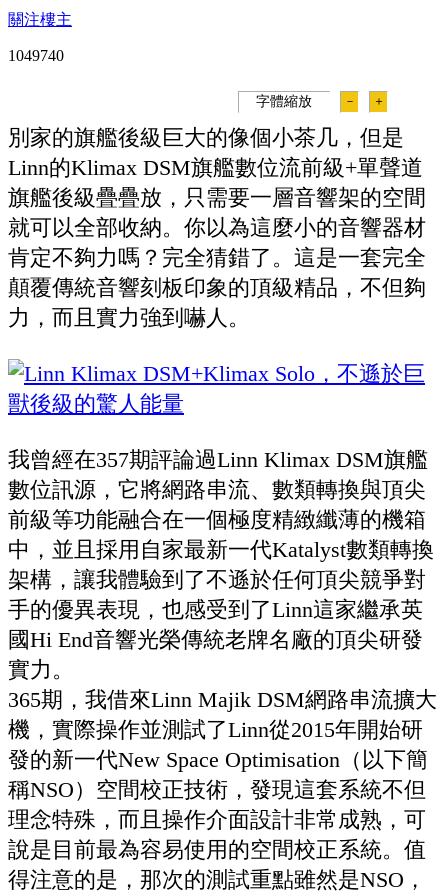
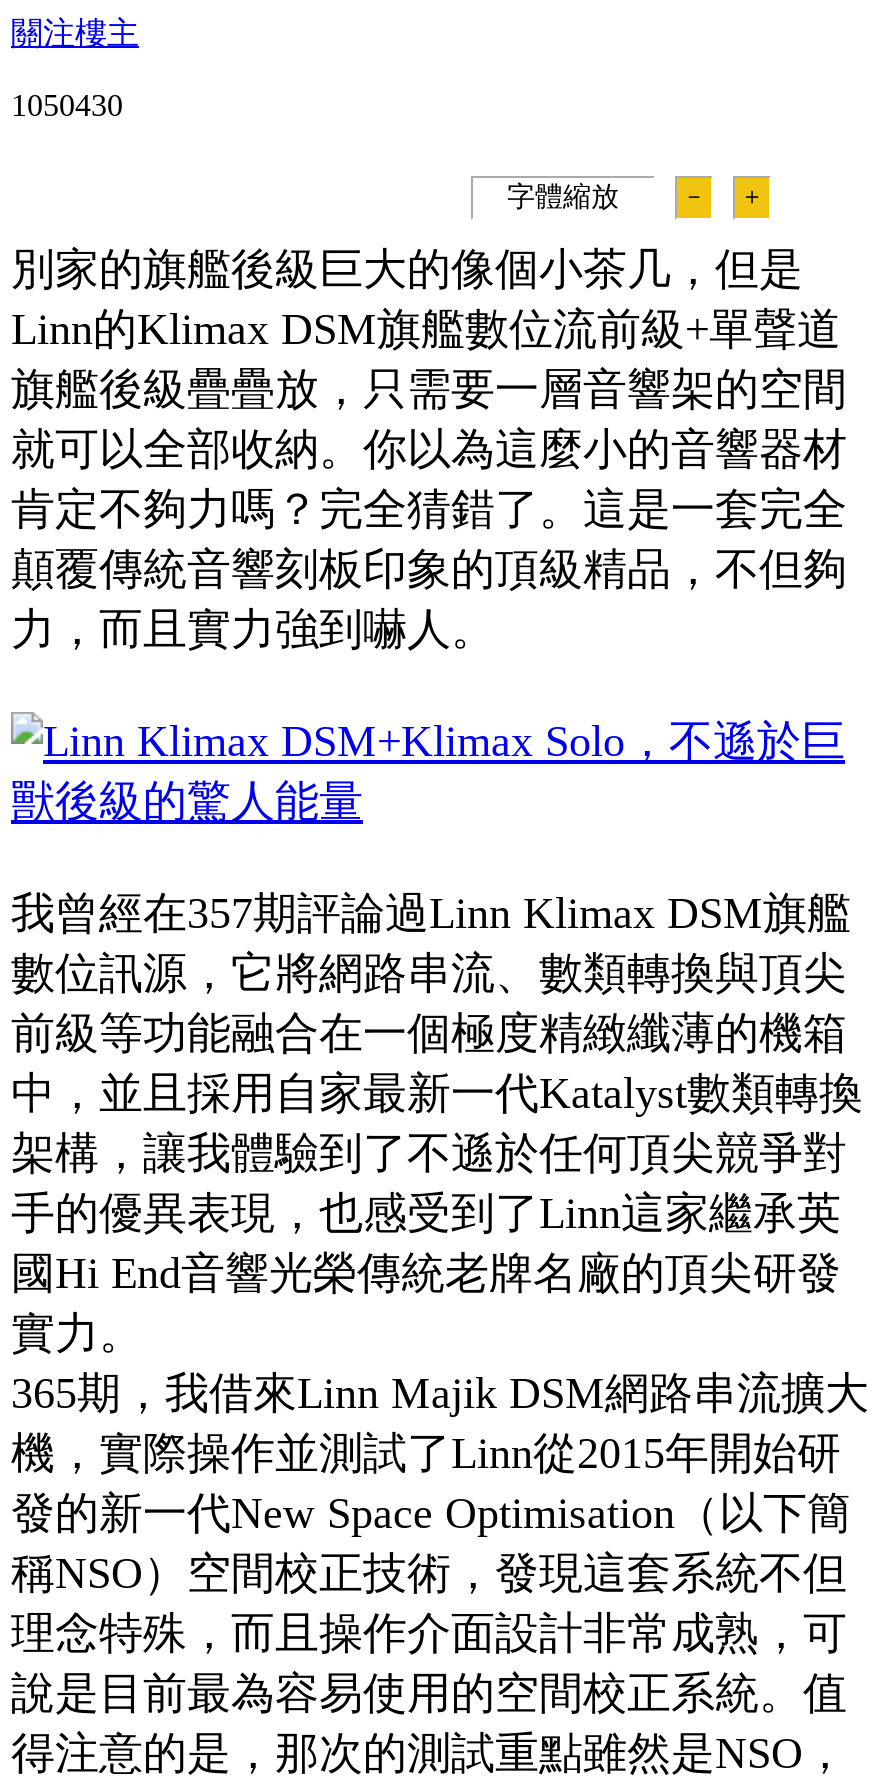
[8,47,64,64] 1049740 -> [11,88,123,122] 1050430

